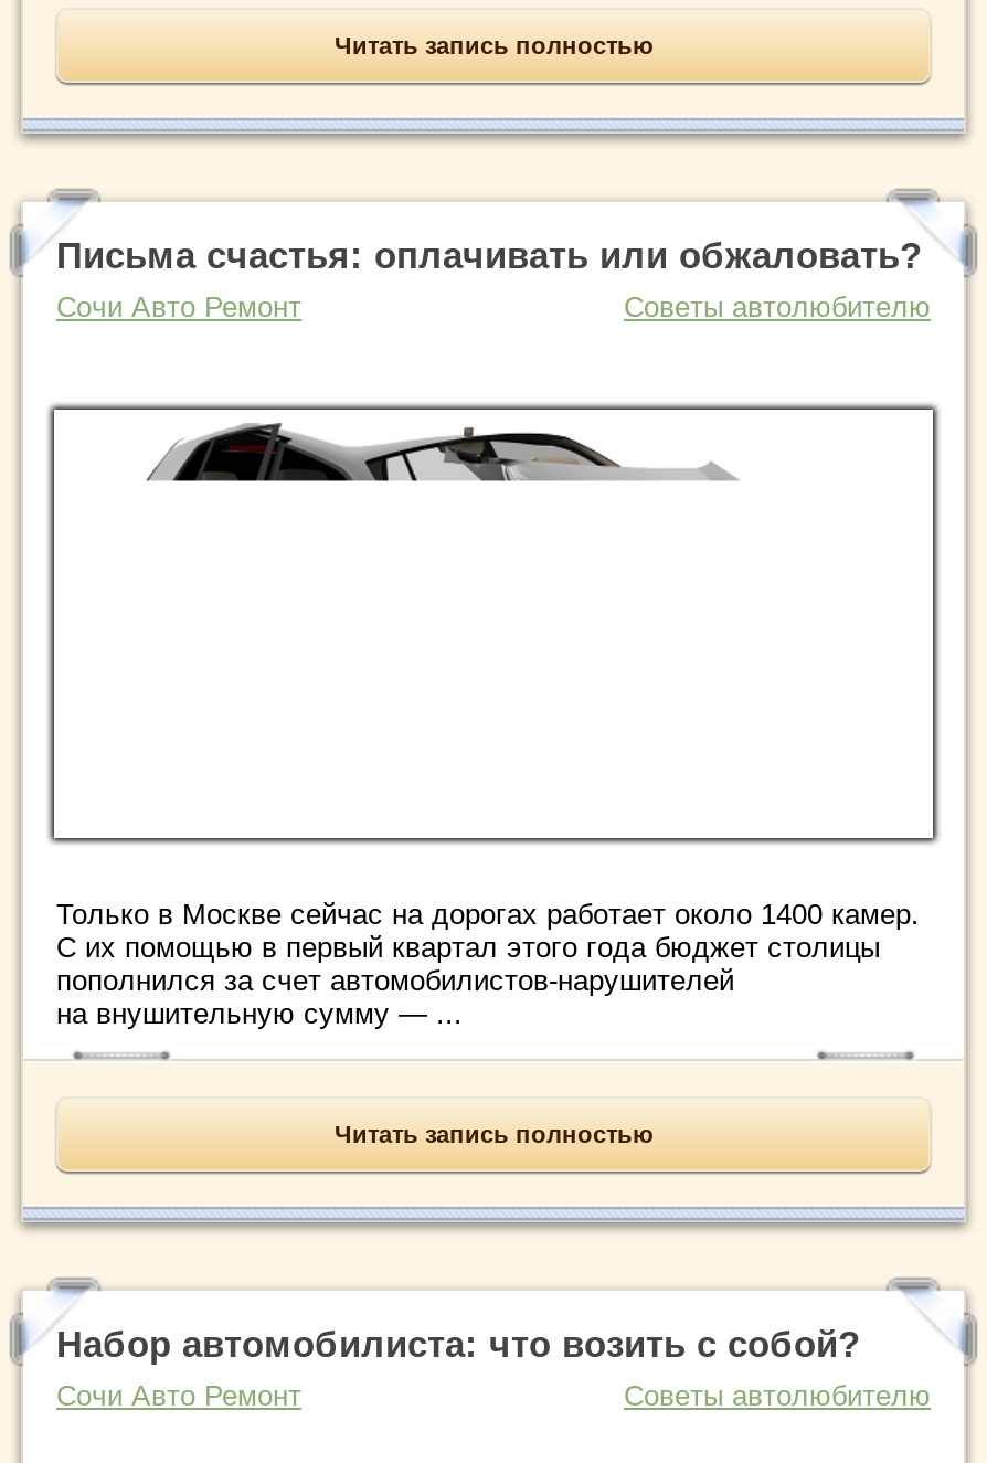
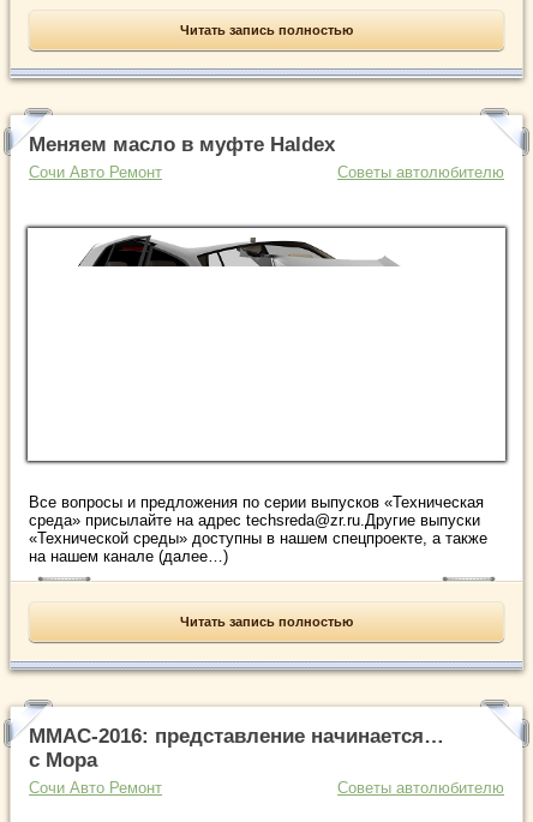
[56,235,922,277] Письма счастья: оплачивать или обжаловать? -> [29,134,335,156] Меняем масло в муфте Haldex
[56,896,920,1029] Только в Москве сейчас на дорогах работает около 1400 камер. | С их помощью в первый квартал этого года бюджет столицы | пополнился за счет автомобилистов-нарушителей | на внушительную сумму — ... -> [29,493,487,565] Все вопросы и предложения по серии выпусков «Техническая | среда» присылайте на адрес techsreda@zr.ru.Другие выпуски | «Технической среды» доступны в нашем спецпроекте, а также | на нашем канале (далее…)
[56,1323,860,1365] Набор автомобилиста: что возить с собой? -> [29,725,444,771] ММАС-2016: представление начинается… | с Мора

